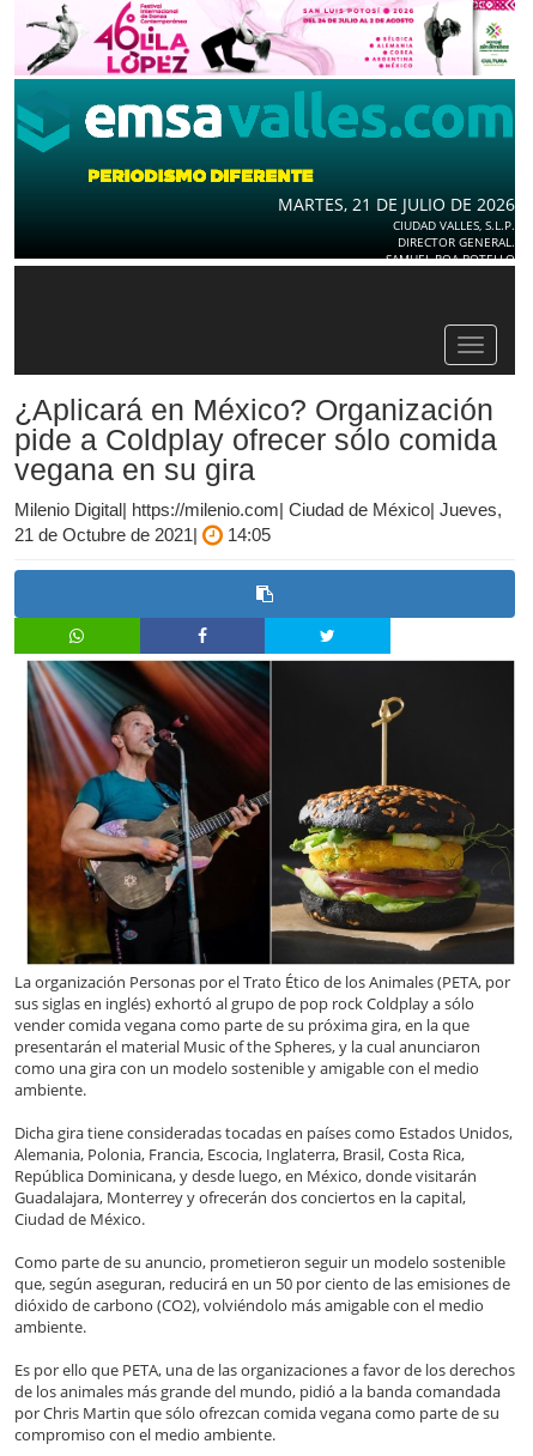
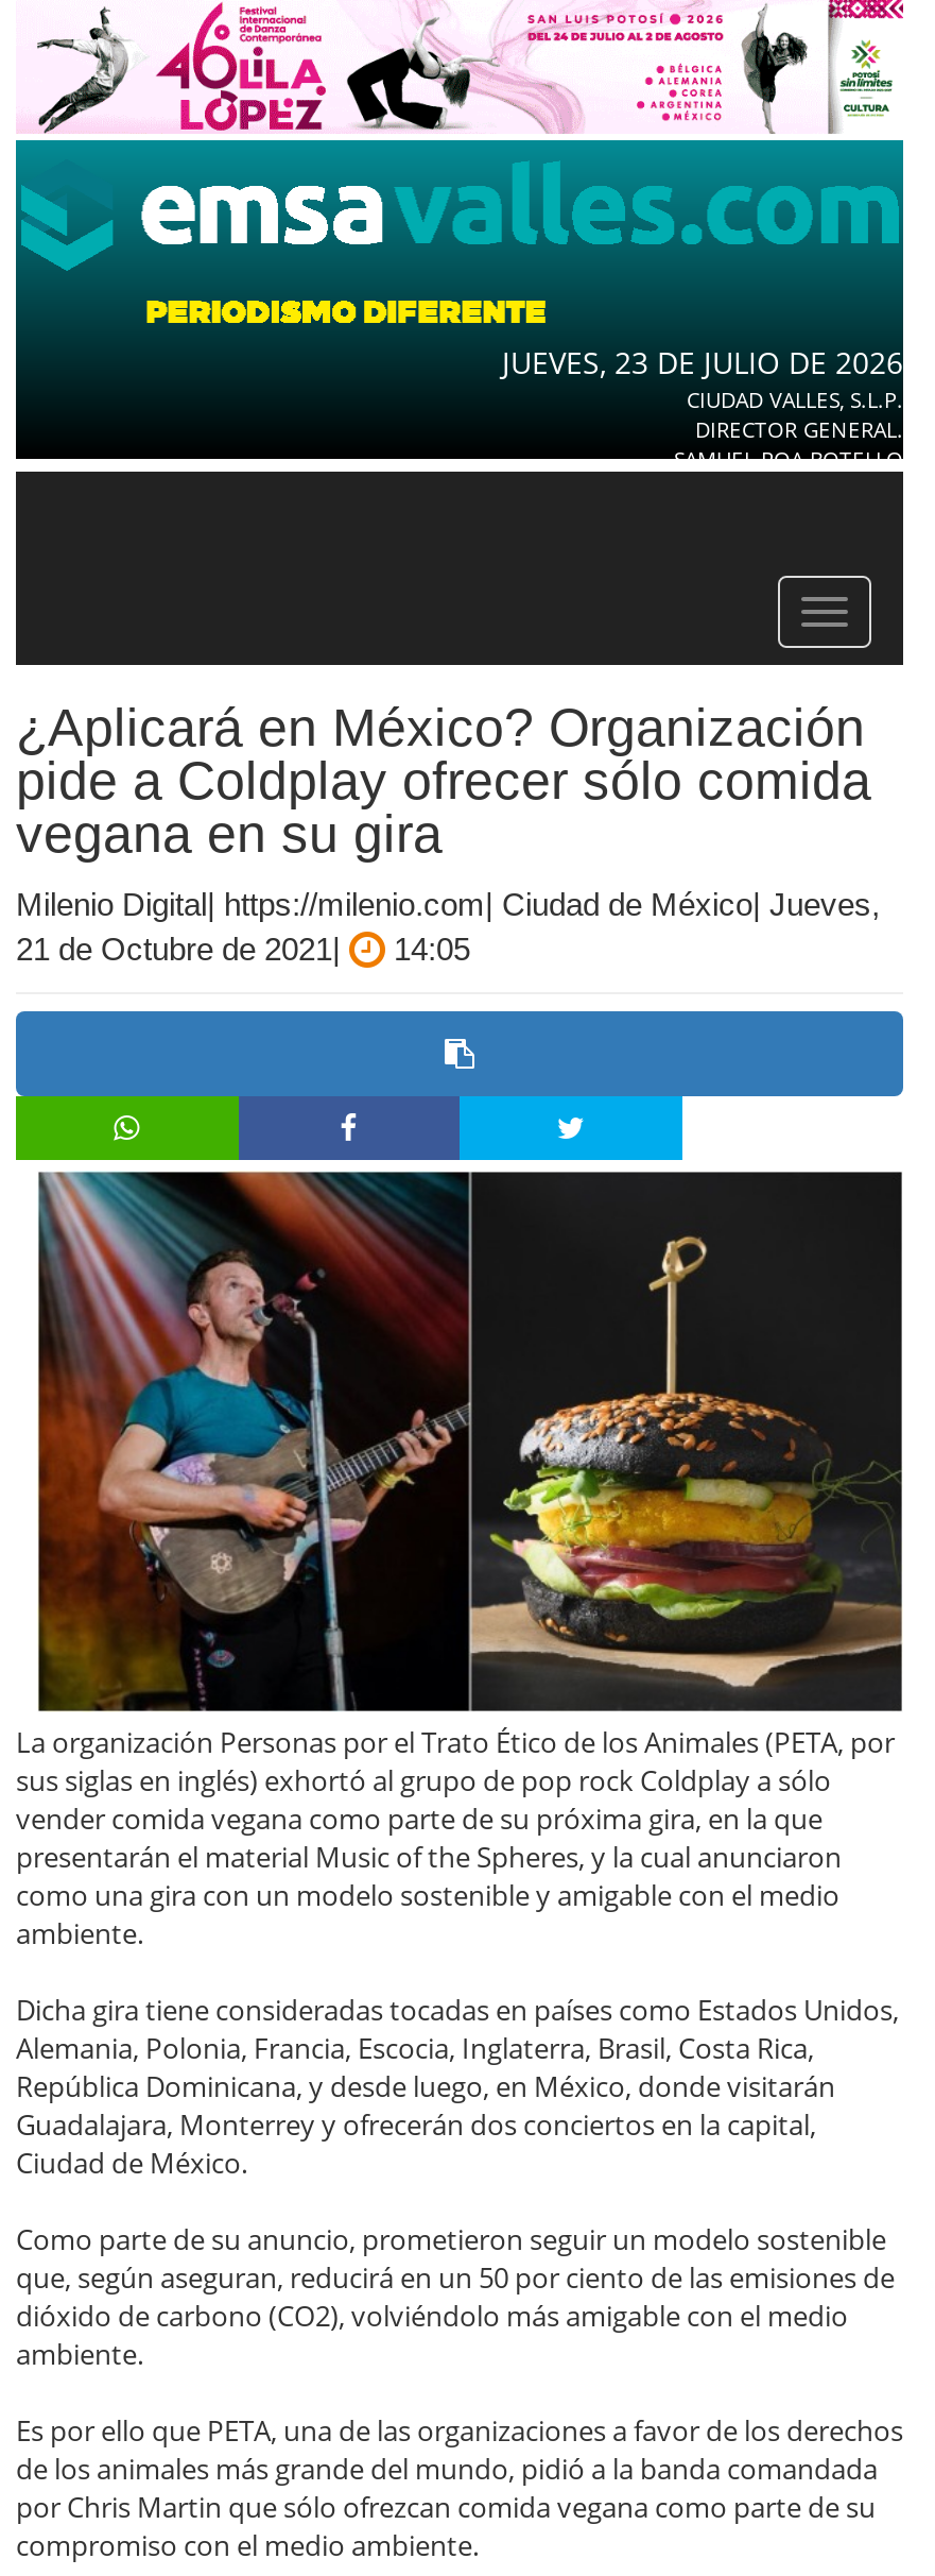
[278,192,515,215] MARTES, 21 DE JULIO DE 2026 -> [502,341,903,382] JUEVES, 23 DE JULIO DE 2026

